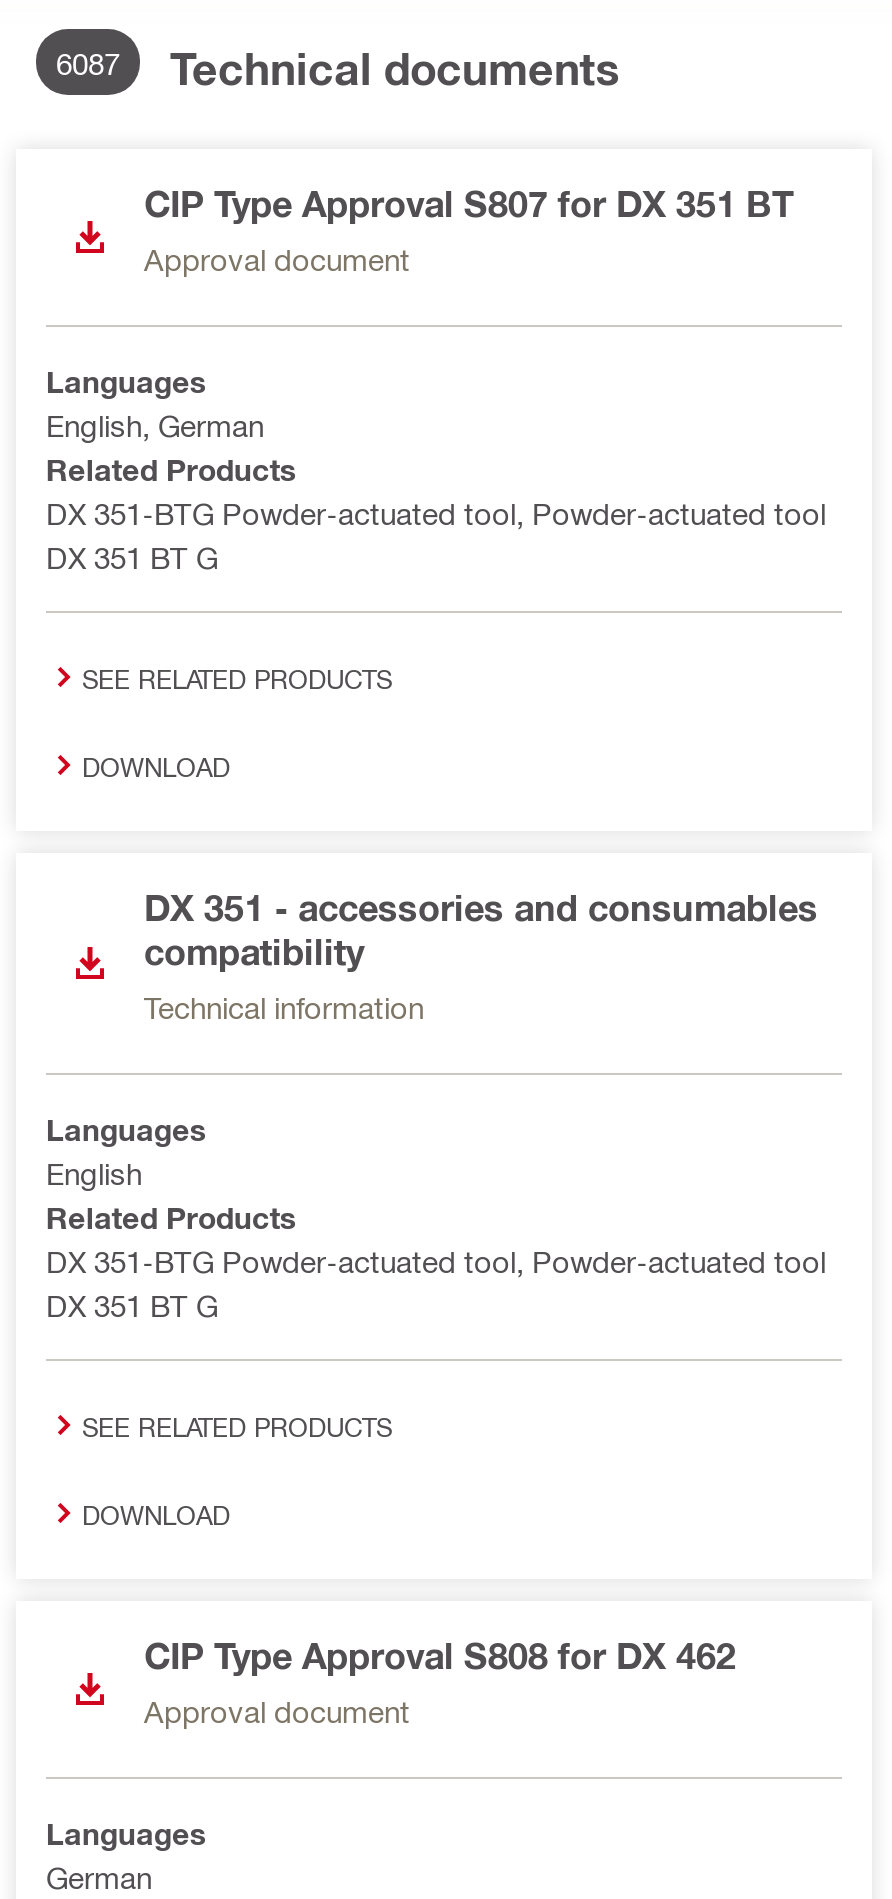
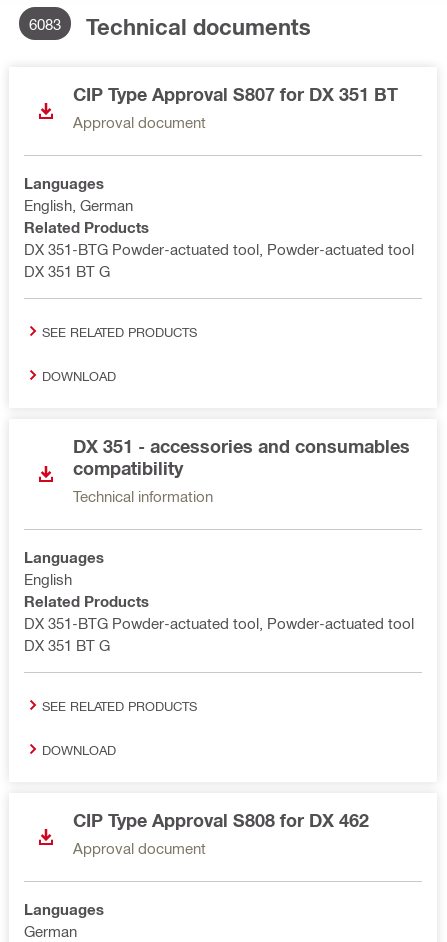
[56,42,620,94] 6087 Technical documents -> [29,13,311,39] 6083 Technical documents

